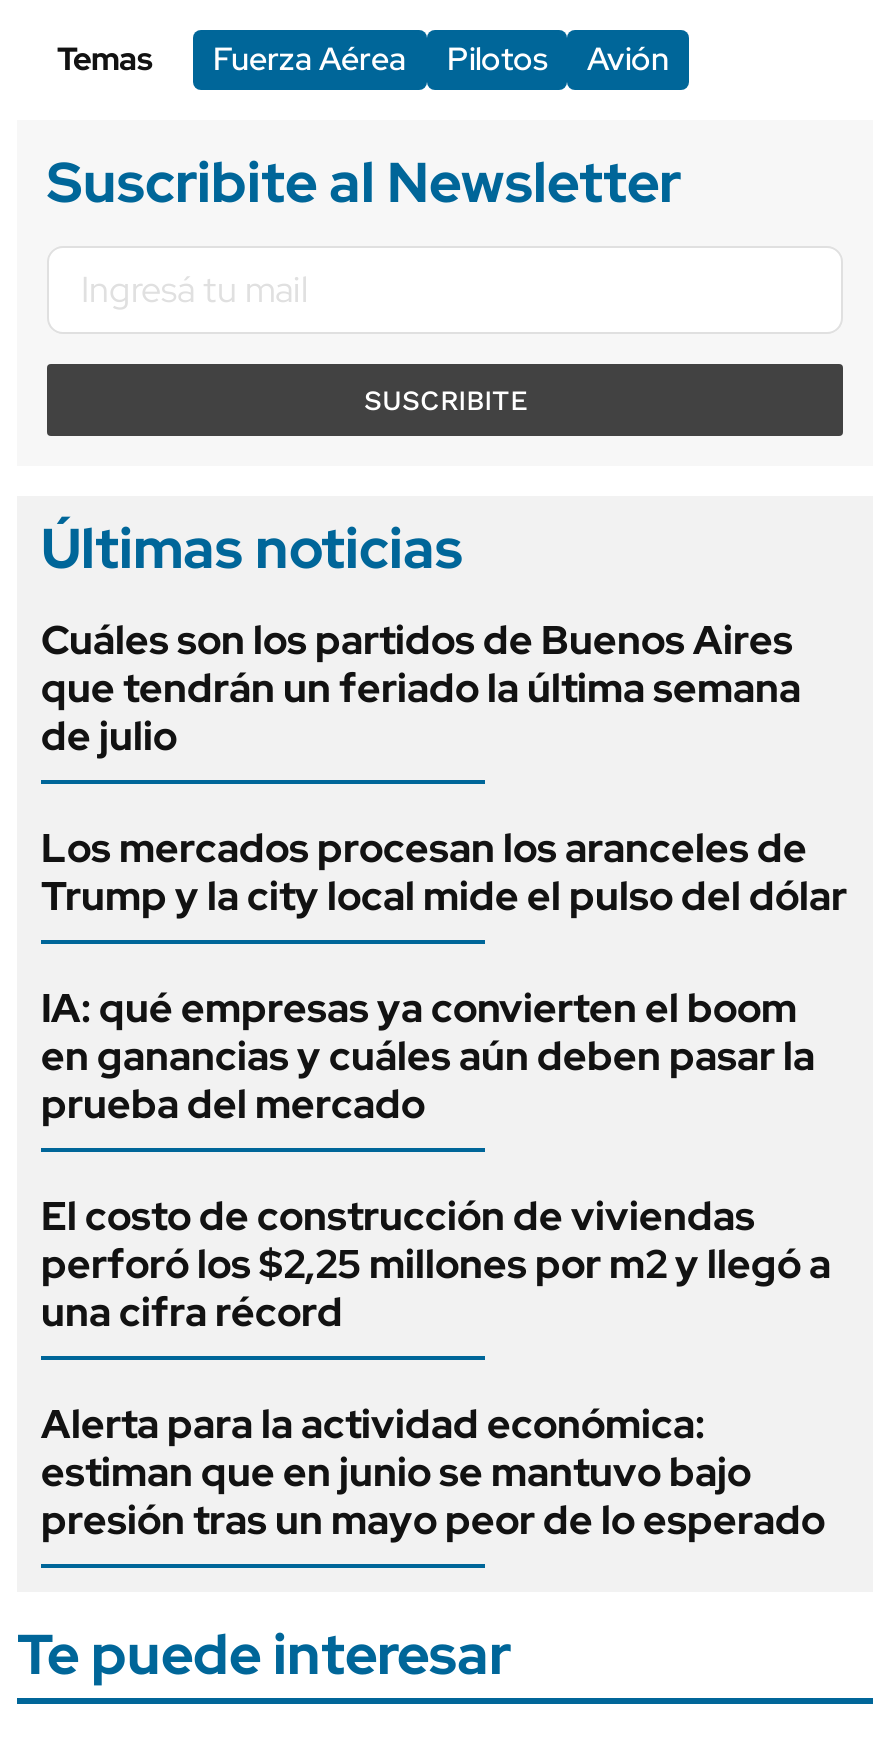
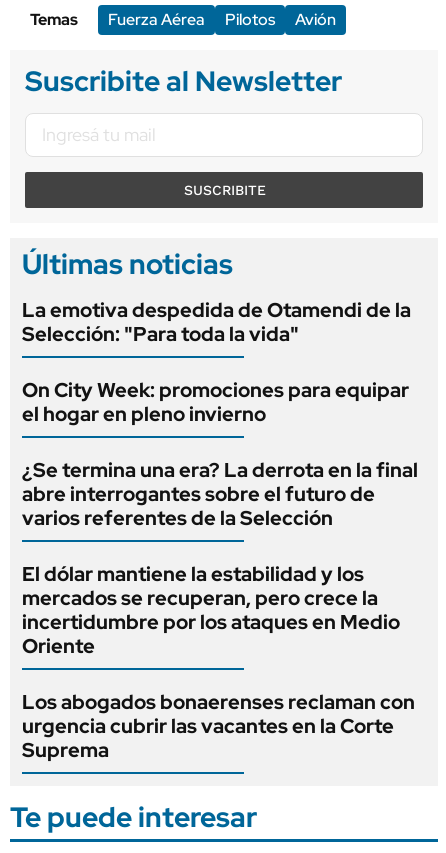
[41,615,801,763] Cuáles son los partidos de Buenos Aires | que tendrán un feriado la última semana | de julio -> [22,297,411,347] La emotiva despedida de Otamendi de la | Selección: "Para toda la vida"
[41,823,847,923] Los mercados procesan los aranceles de | Trump y la city local mide el pulso del dólar -> [22,377,409,427] On City Week: promociones para equipar | el hogar en pleno invierno
[41,983,815,1131] IA: qué empresas ya convierten el boom | en ganancias y cuáles aún deben pasar la | prueba del mercado -> [22,457,418,531] ¿Se termina una era? La derrota en la final | abre interrogantes sobre el futuro de | varios referentes de la Selección
[41,1191,831,1339] El costo de construcción de viviendas | perforó los $2,25 millones por m2 y llegó a | una cifra récord -> [22,561,400,659] El dólar mantiene la estabilidad y los | mercados se recuperan, pero crece la | incertidumbre por los ataques en Medio | Oriente
[41,1399,825,1547] Alerta para la actividad económica: | estiman que en junio se mantuvo bajo | presión tras un mayo peor de lo esperado -> [22,689,415,763] Los abogados bonaerenses reclaman con | urgencia cubrir las vacantes en la Corte | Suprema

